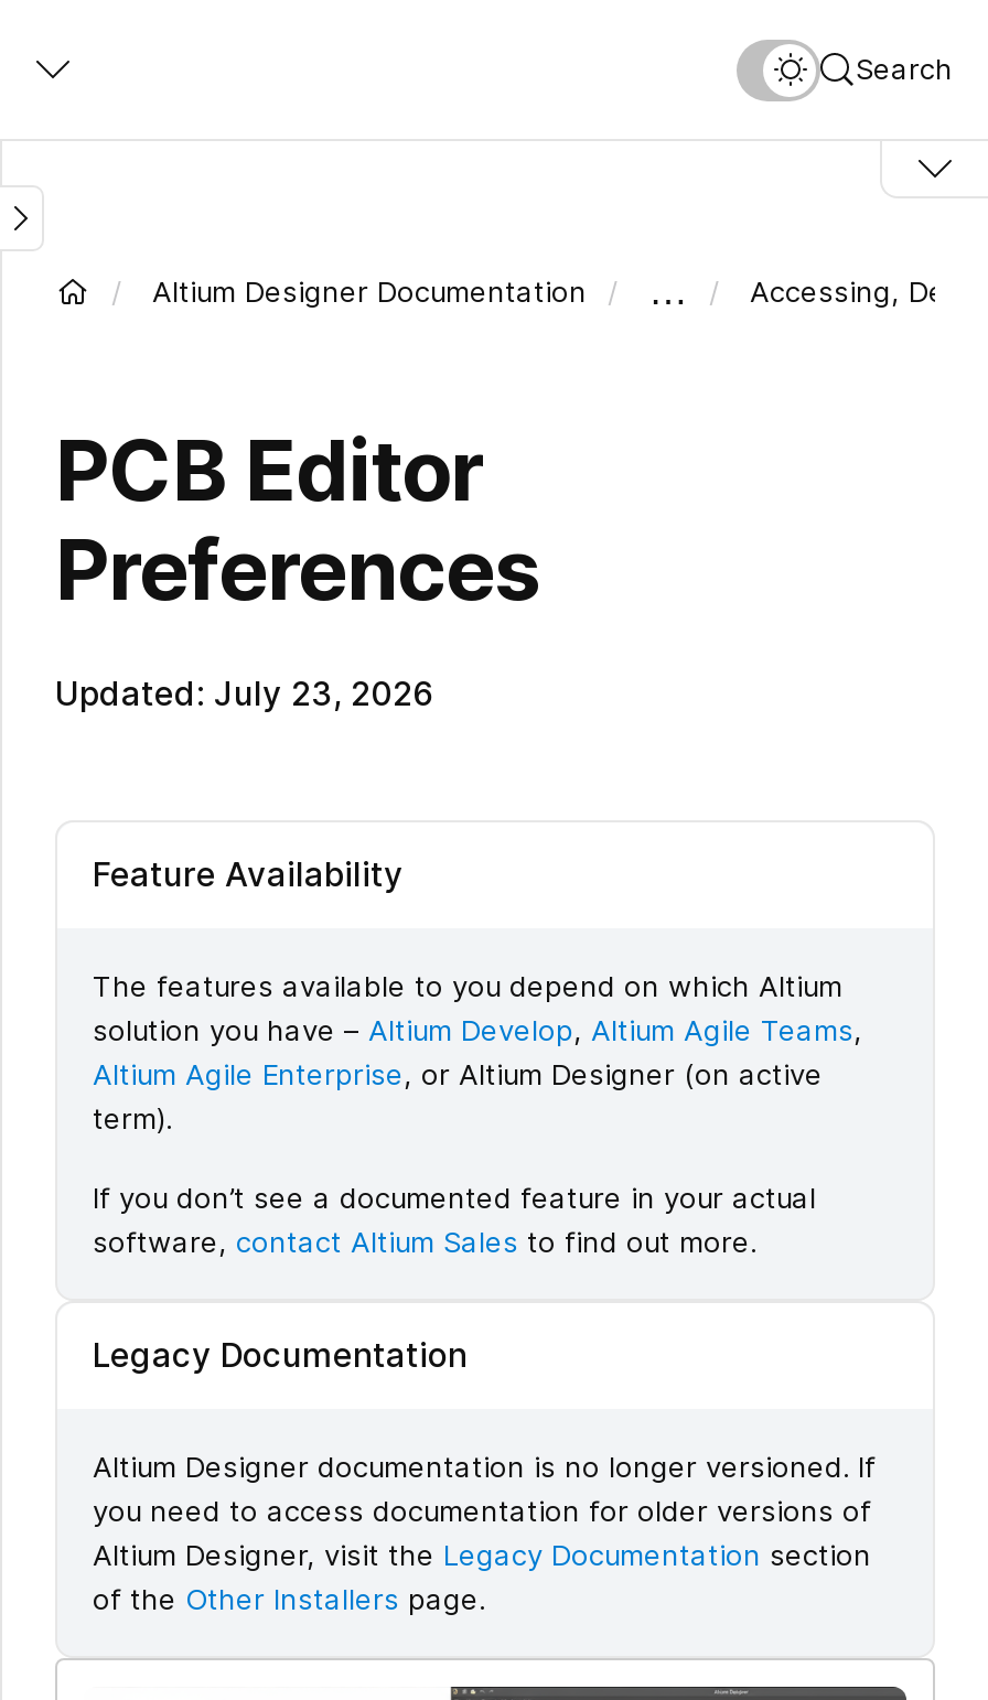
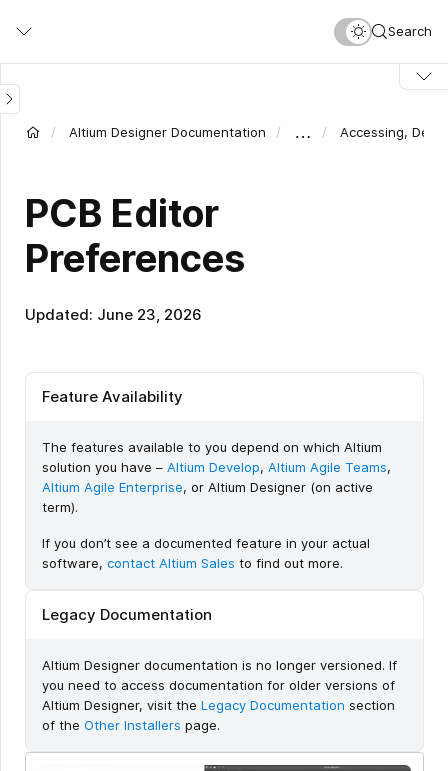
[55,674,434,715] Updated: July 23, 2026 -> [25,305,202,324] Updated: June 23, 2026

